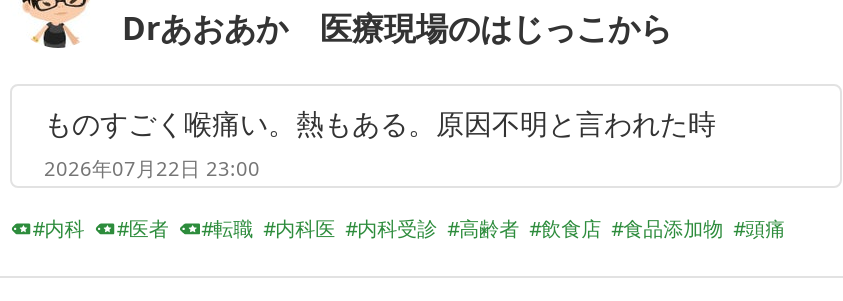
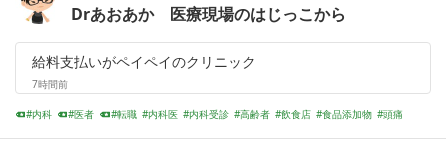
[44,104,716,182] ものすごく喉痛い。熱もある。原因不明と言われた時 | 2026年07月22日 23:00 -> [32,52,256,91] 給料支払いがペイペイのクリニック | 7時間前

